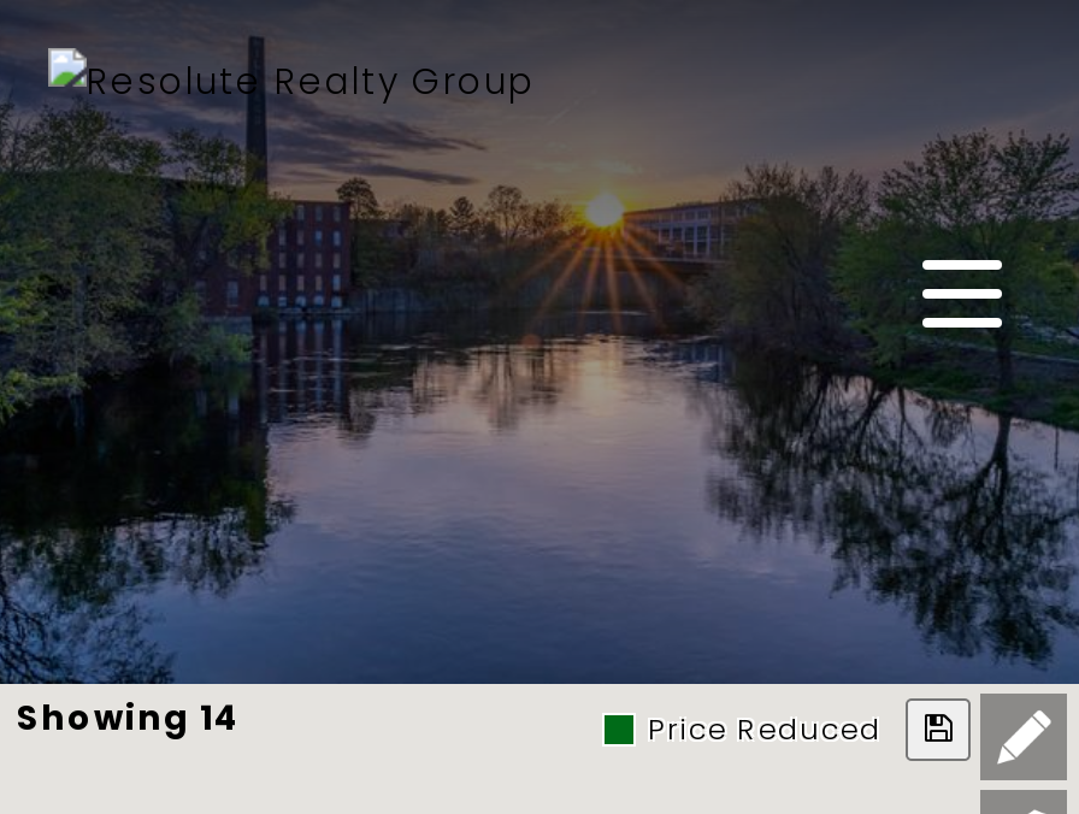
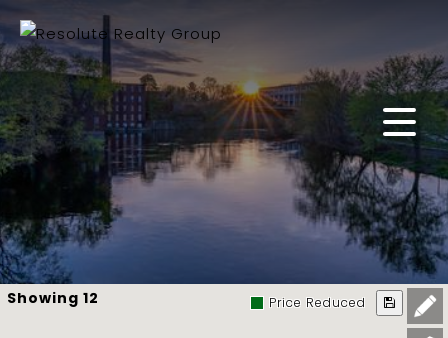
[17,694,241,742] Showing 14 -> [7,288,99,308] Showing 12

